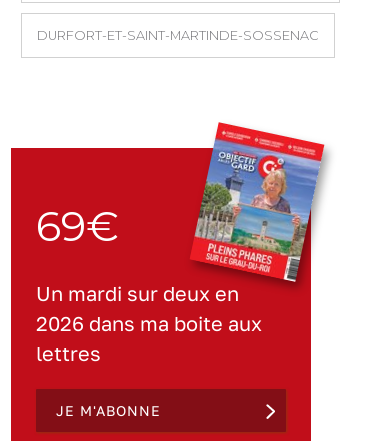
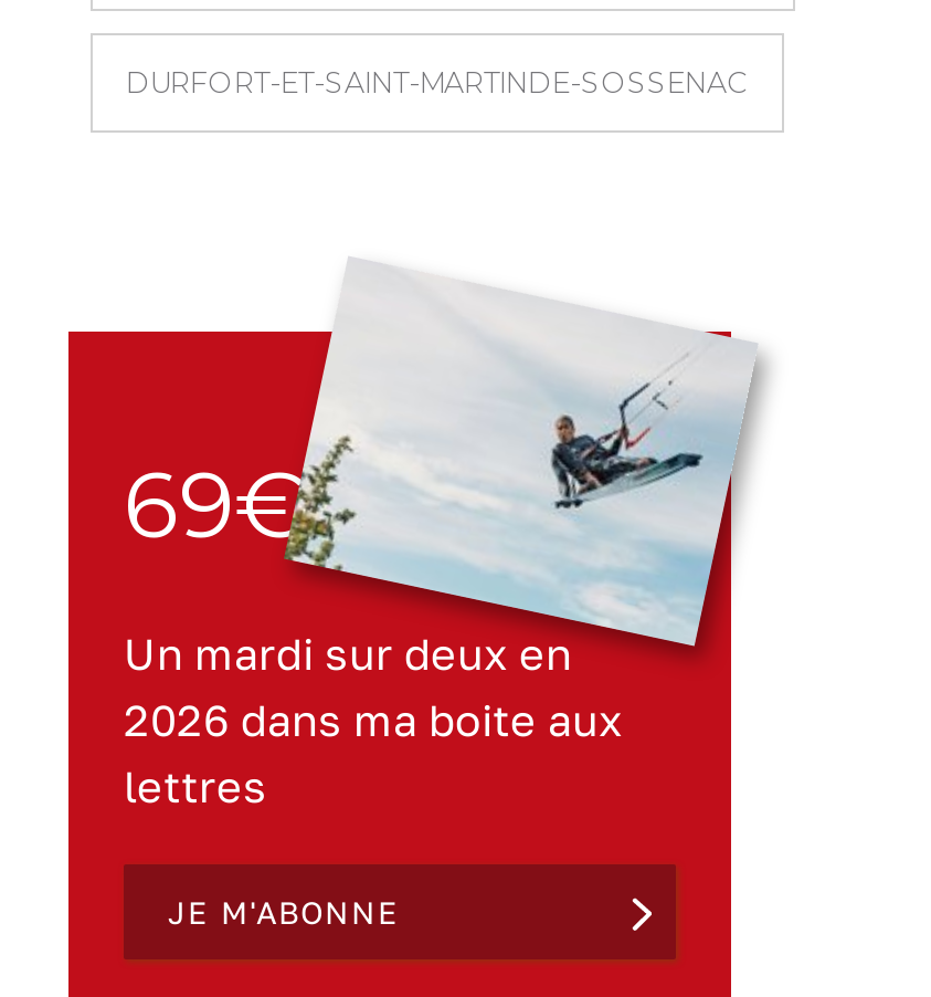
[115,117,327,294] [image] -> [296,259,764,657] [image]

